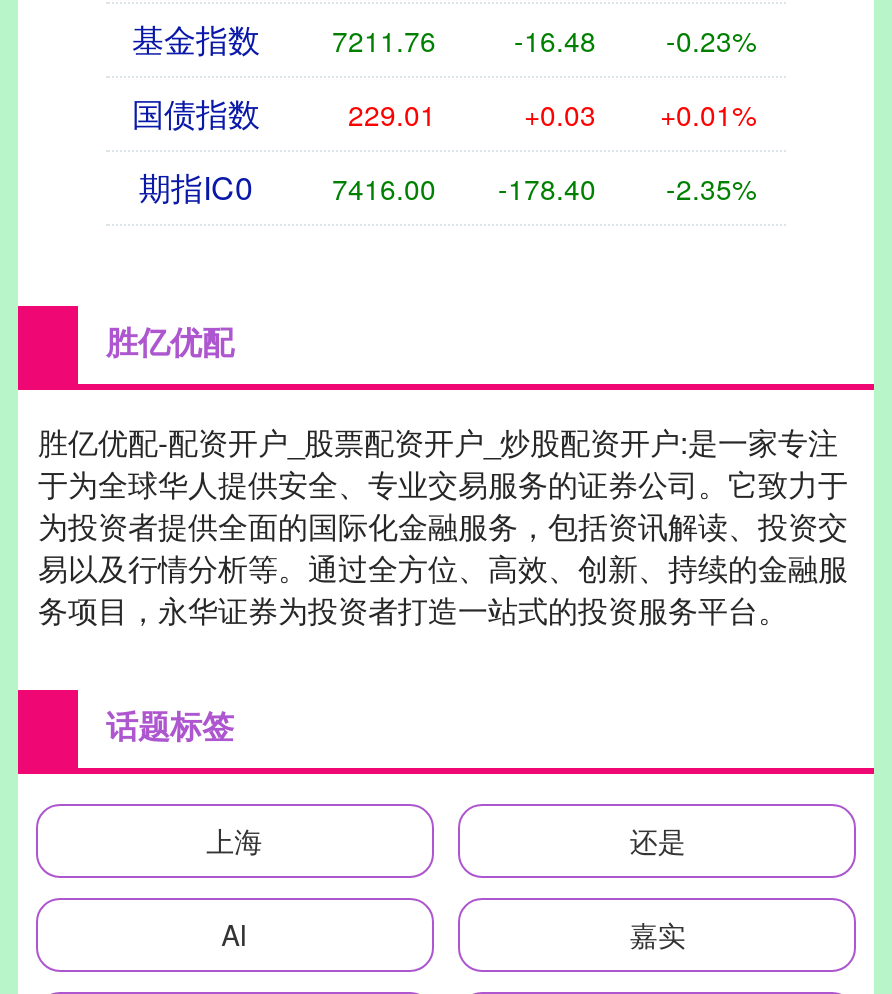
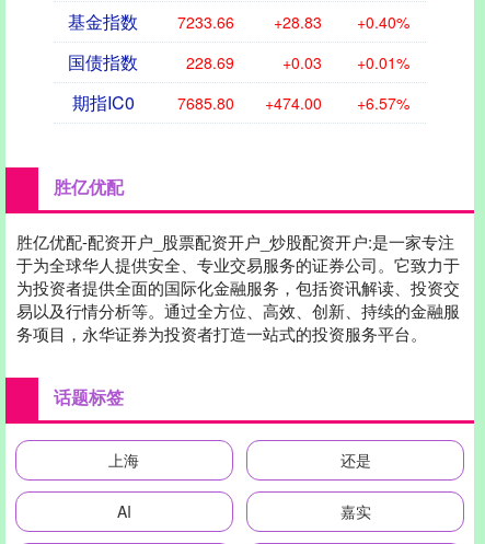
[332,21,436,61] 7211.76 -> [177,11,234,33] 7233.66
[514,21,596,61] -16.48 -> [274,11,322,33] +28.83
[666,21,756,61] -0.23% -> [357,11,409,33] +0.40%
[348,95,436,135] 229.01 -> [186,52,234,74] 228.69
[332,169,436,209] 7416.00 -> [177,92,234,114] 7685.80
[498,169,596,209] -178.40 -> [265,92,322,114] +474.00
[666,169,756,209] -2.35% -> [357,92,409,114] +6.57%

